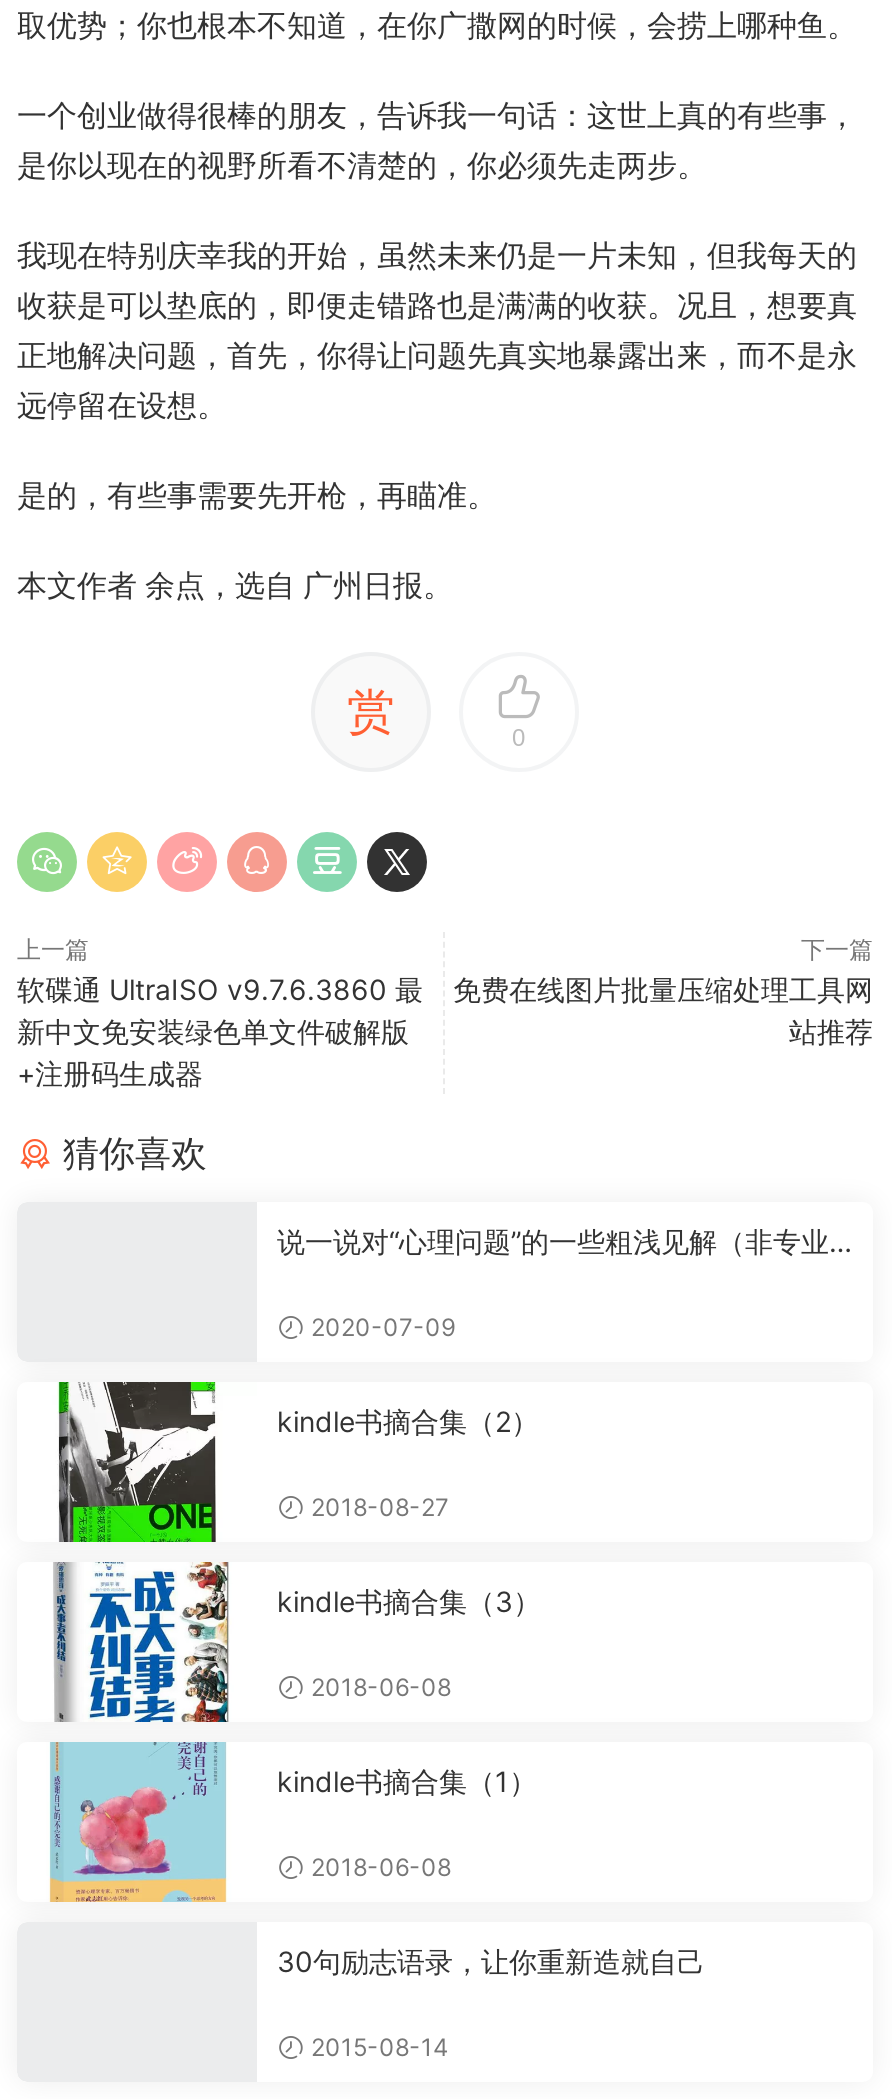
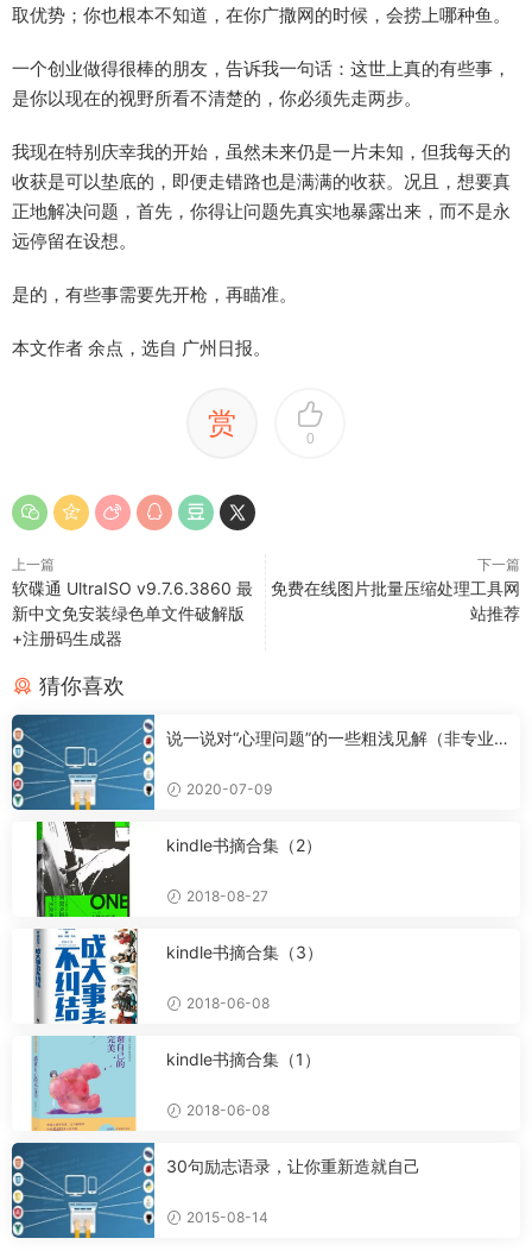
none -> [11,713,156,811] [image]
none -> [11,1142,156,1239] [image]

